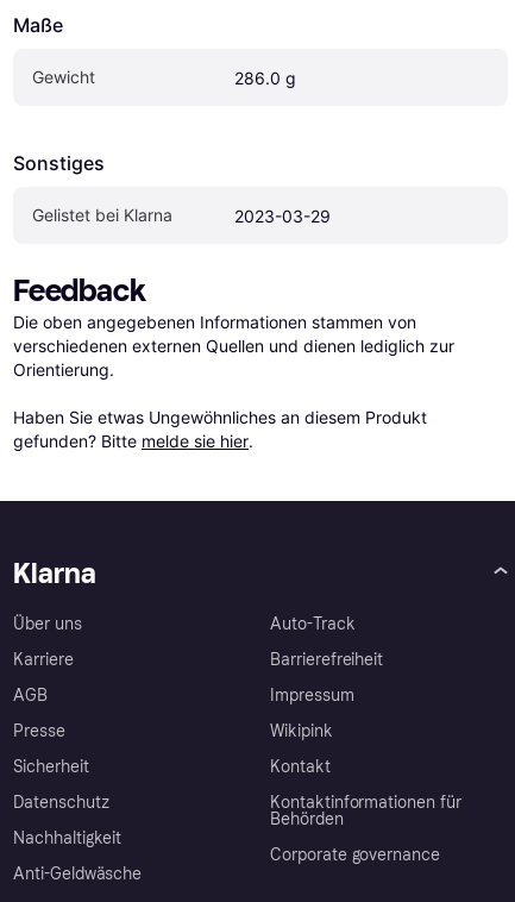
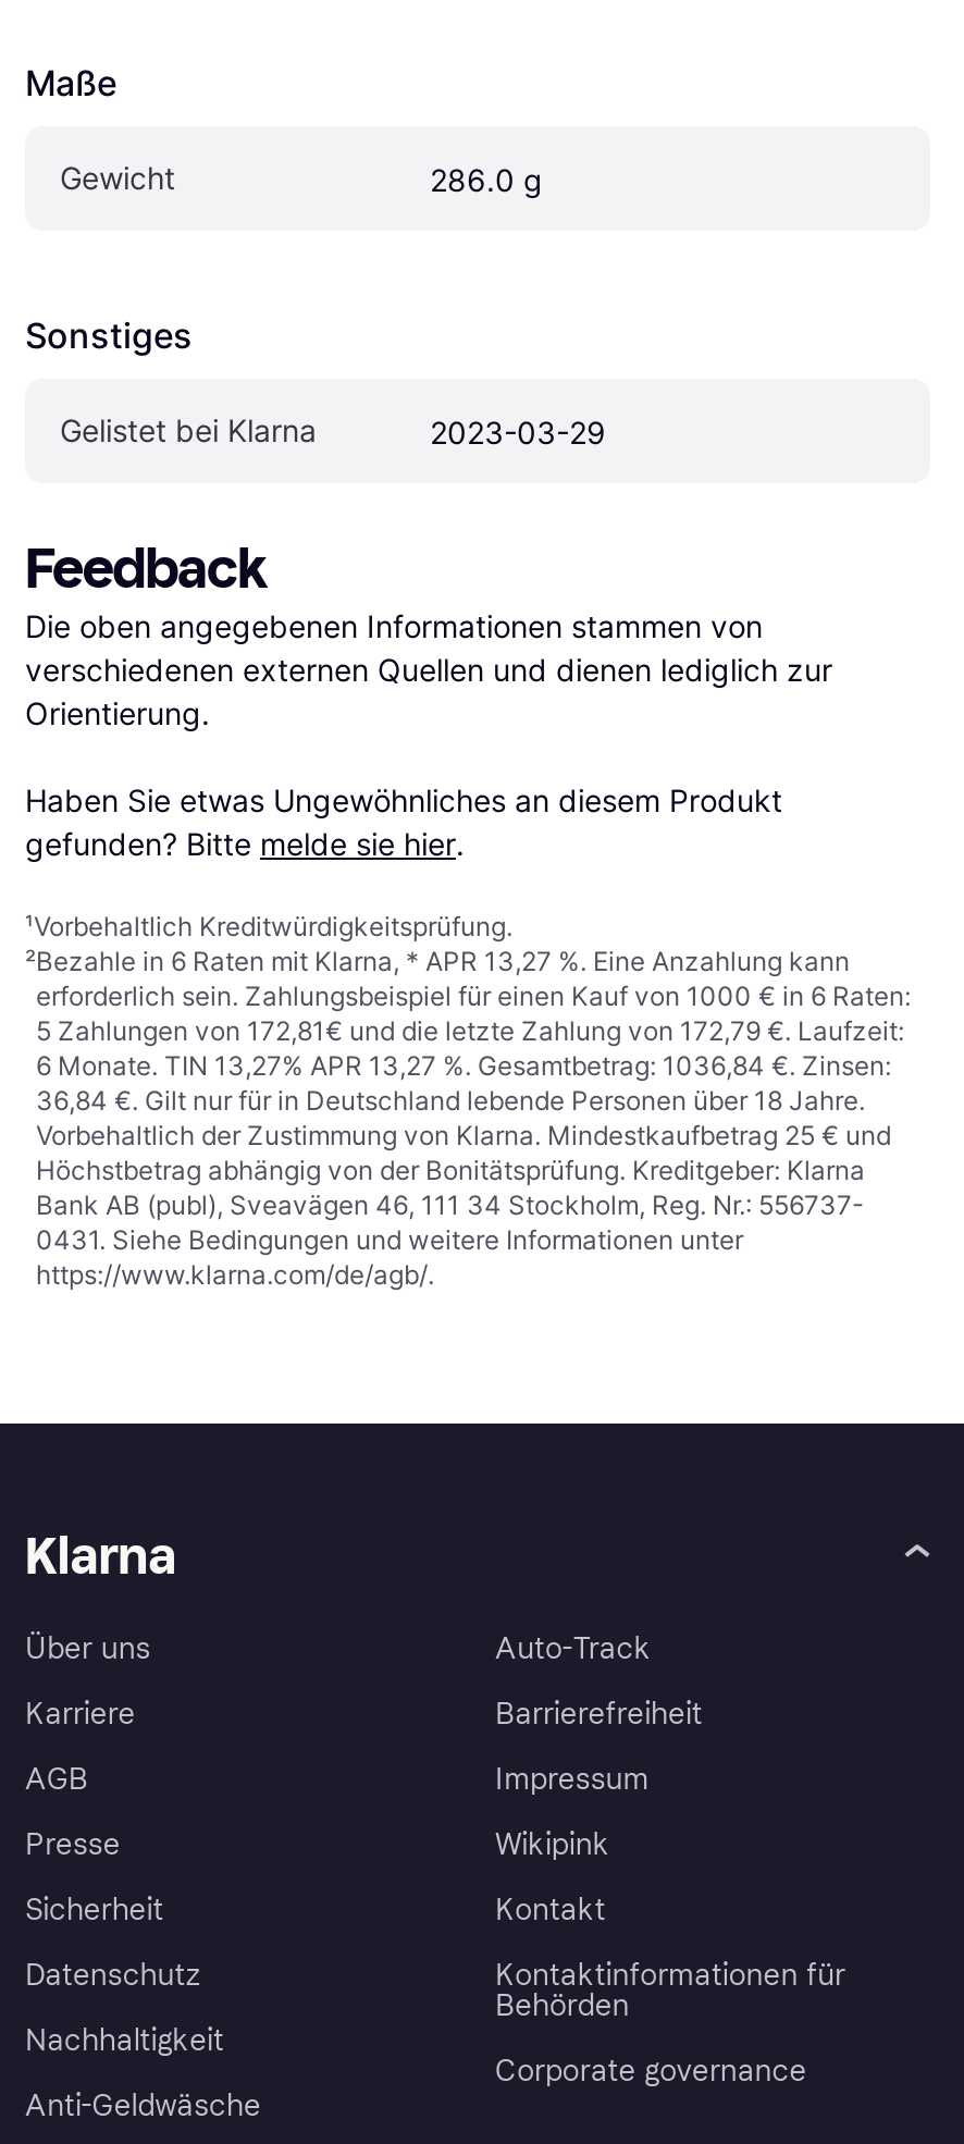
none -> [25,910,911,1291] ¹Vorbehaltlich Kreditwürdigkeitsprüfung. | ²Bezahle in 6 Raten mit Klarna, * APR 13,27 %. Eine Anzahlung kann | erforderlich sein. Zahlungsbeispiel für einen Kauf von 1000 € in 6 Raten: | 5 Zahlungen von 172,81€ und die letzte Zahlung von 172,79 €. Laufzeit: | 6 Monate. TIN 13,27% APR 13,27 %. Gesamtbetrag: 1036,84 €. Zinsen: | 36,84 €. Gilt nur für in Deutschland lebende Personen über 18 Jahre. | Vorbehaltlich der Zustimmung von Klarna. Mindestkaufbetrag 25 € und | Höchstbetrag abhängig von der Bonitätsprüfung. Kreditgeber: Klarna | Bank AB (publ), Sveavägen 46, 111 34 Stockholm, Reg. Nr.: 556737- | 0431. Siehe Bedingungen und weitere Informationen unter | https://www.klarna.com/de/agb/.

